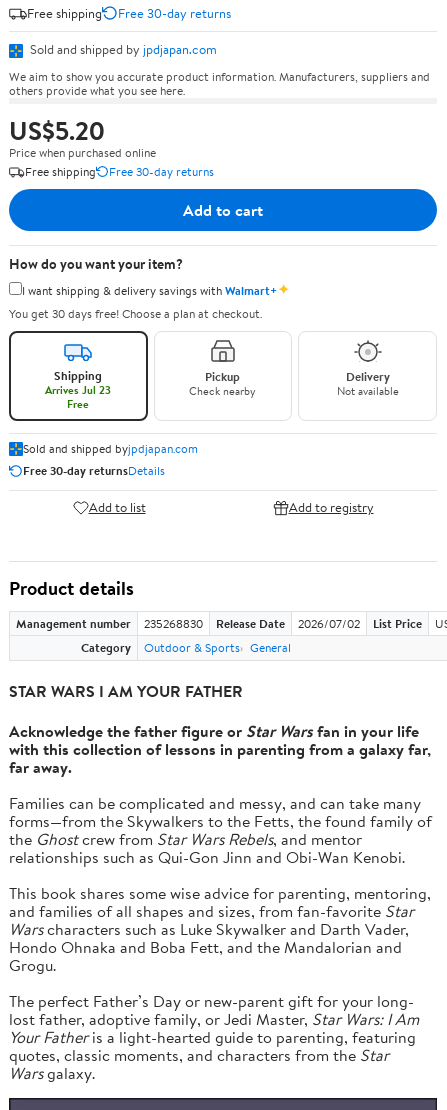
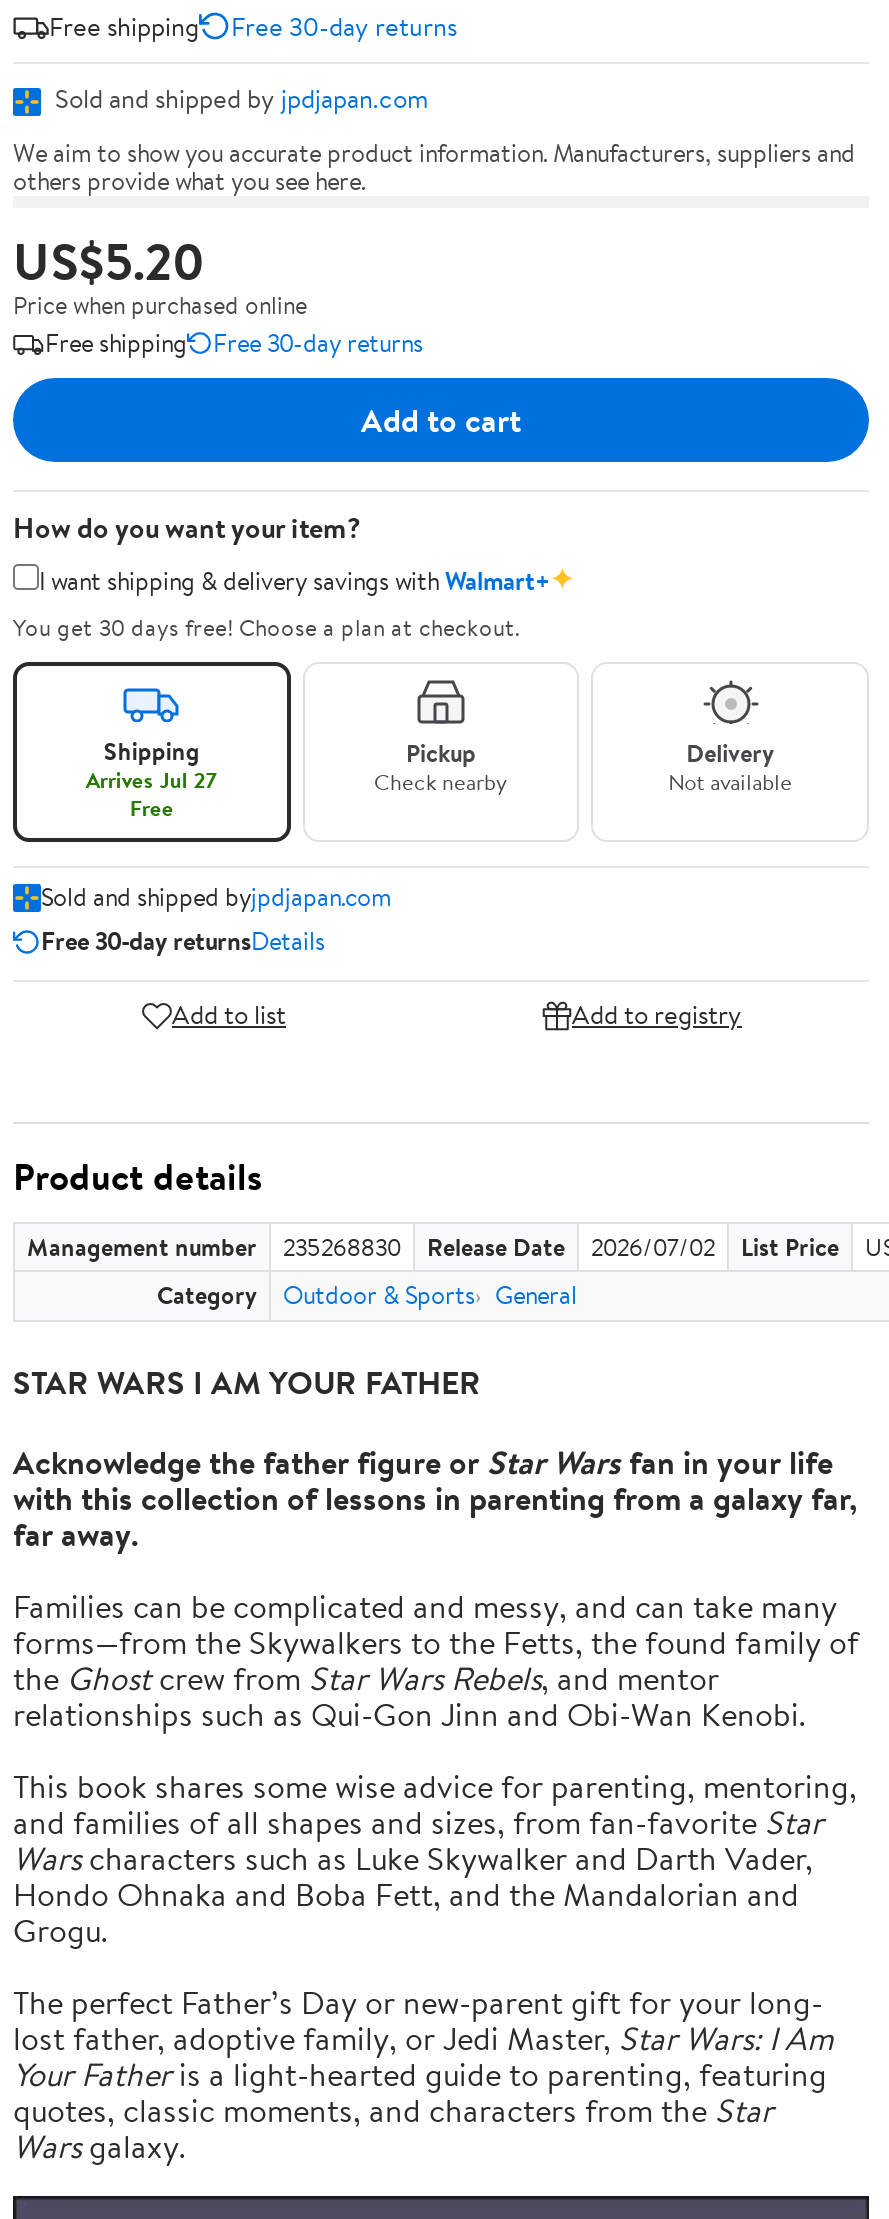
[45,382,111,398] Arrives Jul 23 -> [86,764,218,796] Arrives Jul 27

